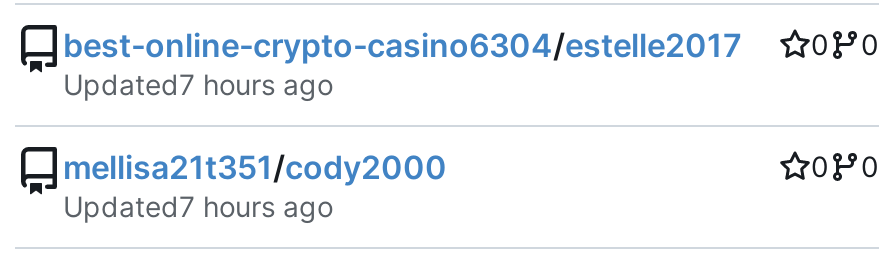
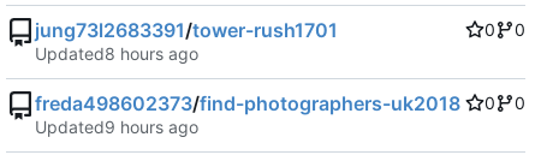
[63,25,741,65] best-online-crypto-casino6304/estelle2017 -> [35,18,338,42] jung73l2683391/tower-rush1701
[63,147,447,187] mellisa21t351 /cody2000 -> [35,92,460,116] freda498602373 /find-photographers-uk2018

